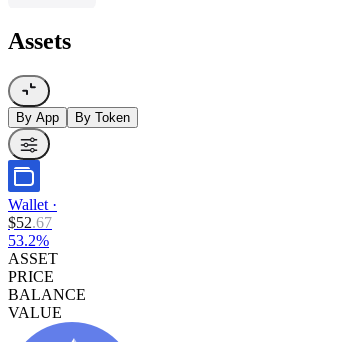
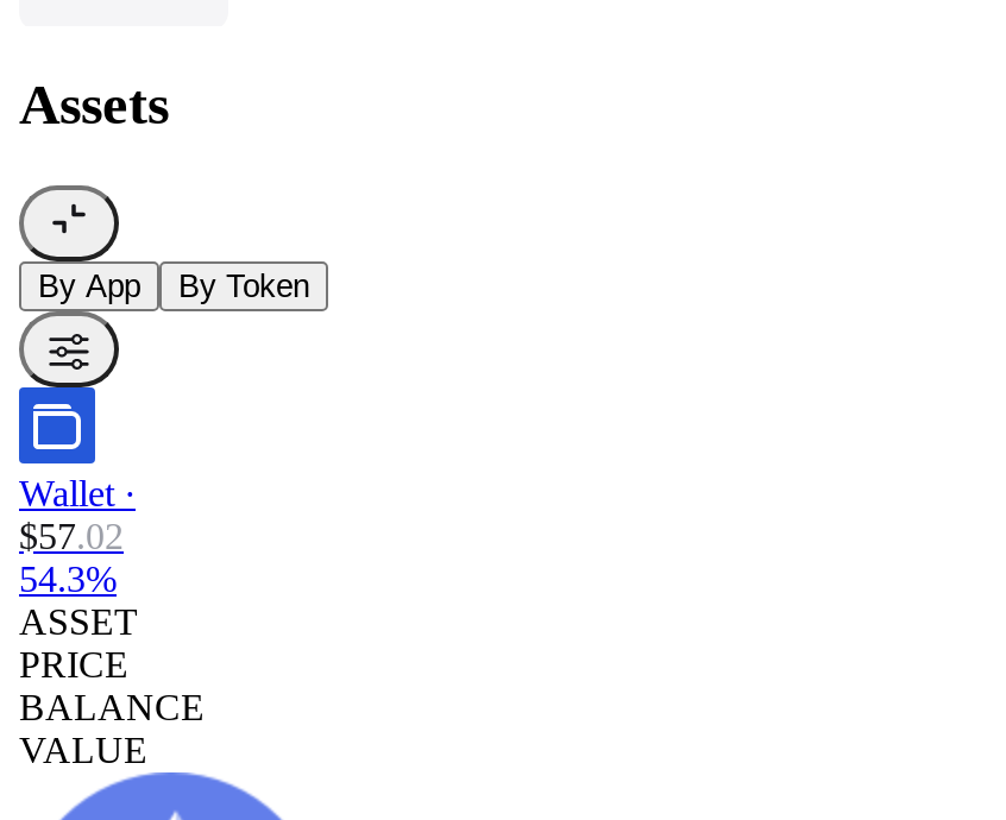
[8,214,52,231] $52.67 -> [19,515,124,555] $57.02
[8,232,49,249] 53.2% -> [19,558,117,598] 54.3%

